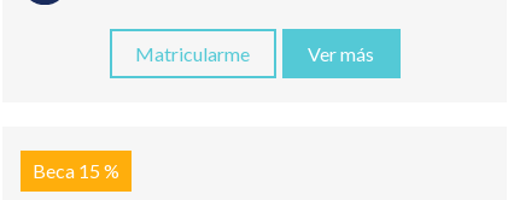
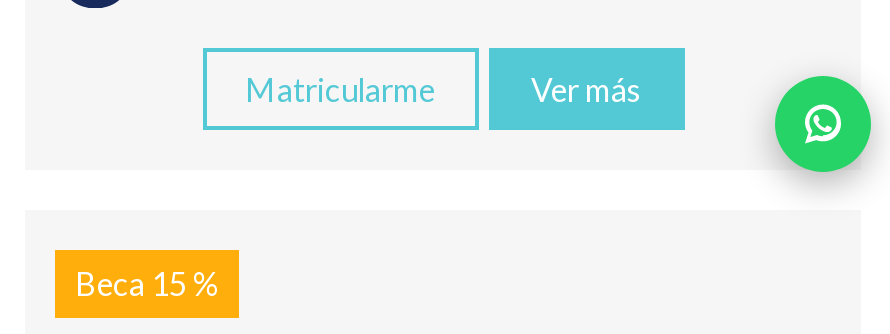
none -> [771,74,875,186] [image]

